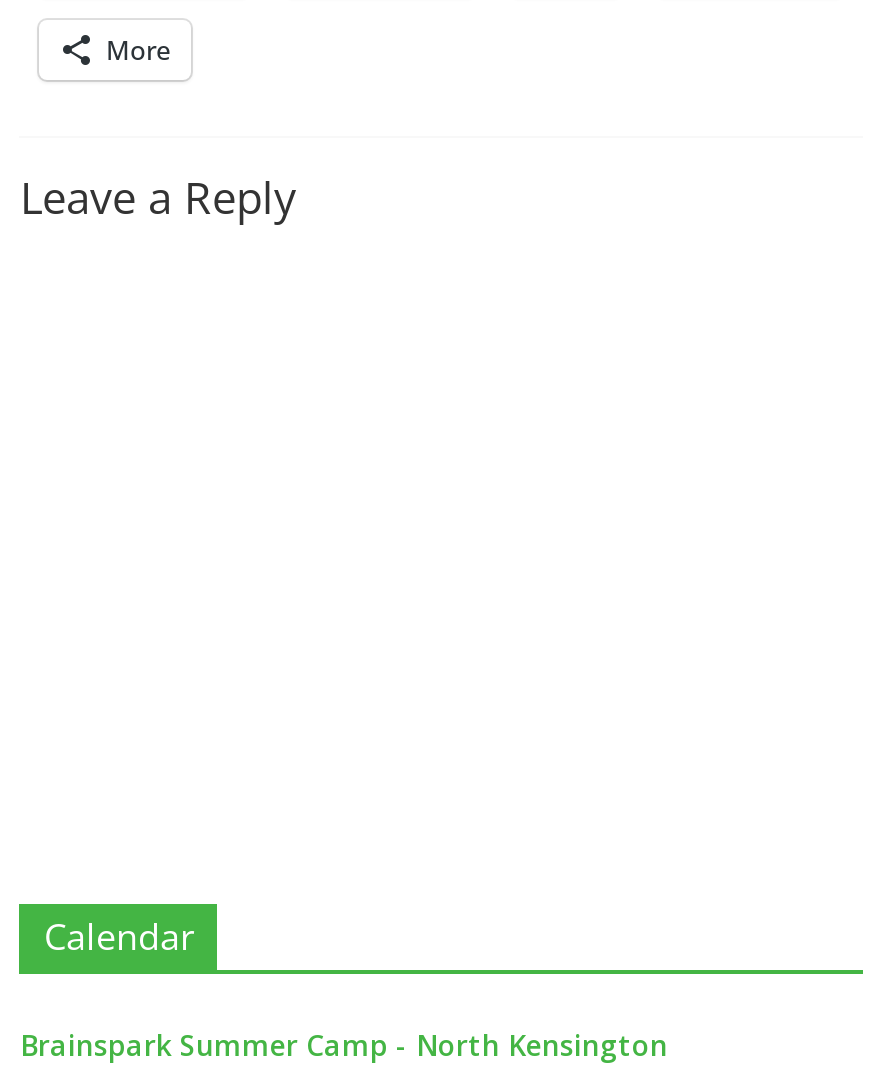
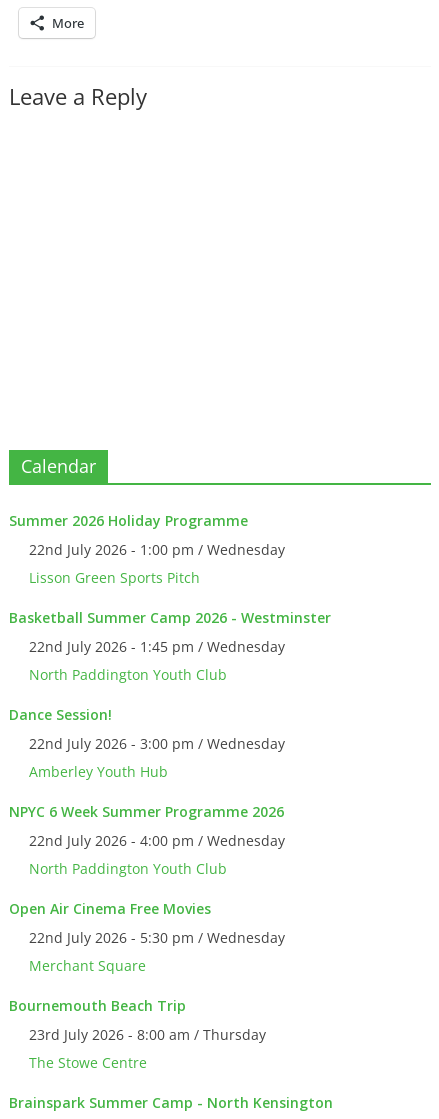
none -> [9,511,331,1072] Summer 2026 Holiday Programme | 22nd July 2026 - 1:00 pm / Wednesday | Lisson Green Sports Pitch | Basketball Summer Camp 2026 - Westminster | 22nd July 2026 - 1:45 pm / Wednesday | North Paddington Youth Club | Dance Session! | 22nd July 2026 - 3:00 pm / Wednesday | Amberley Youth Hub | NPYC 6 Week Summer Programme 2026 | 22nd July 2026 - 4:00 pm / Wednesday | North Paddington Youth Club | Open Air Cinema Free Movies | 22nd July 2026 - 5:30 pm / Wednesday | Merchant Square | Bournemouth Beach Trip | 23rd July 2026 - 8:00 am / Thursday | The Stowe Centre

